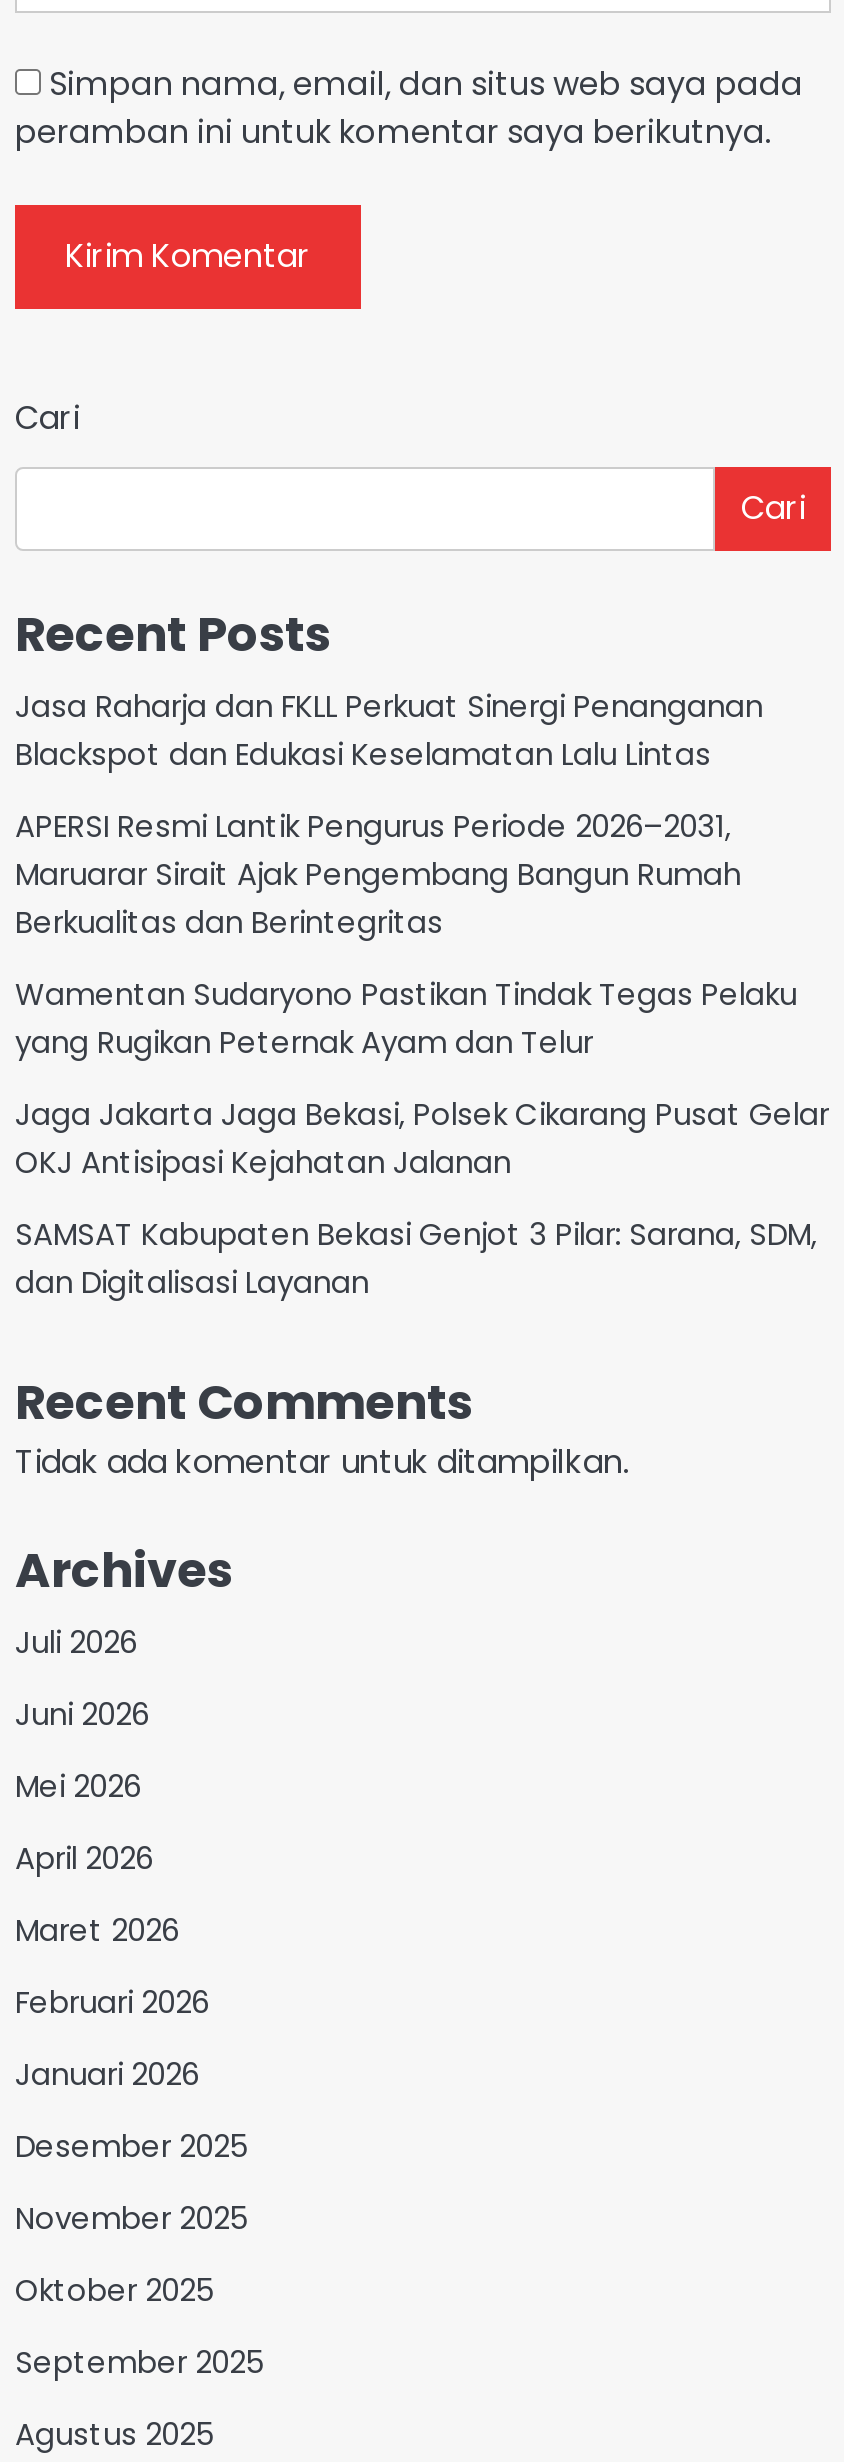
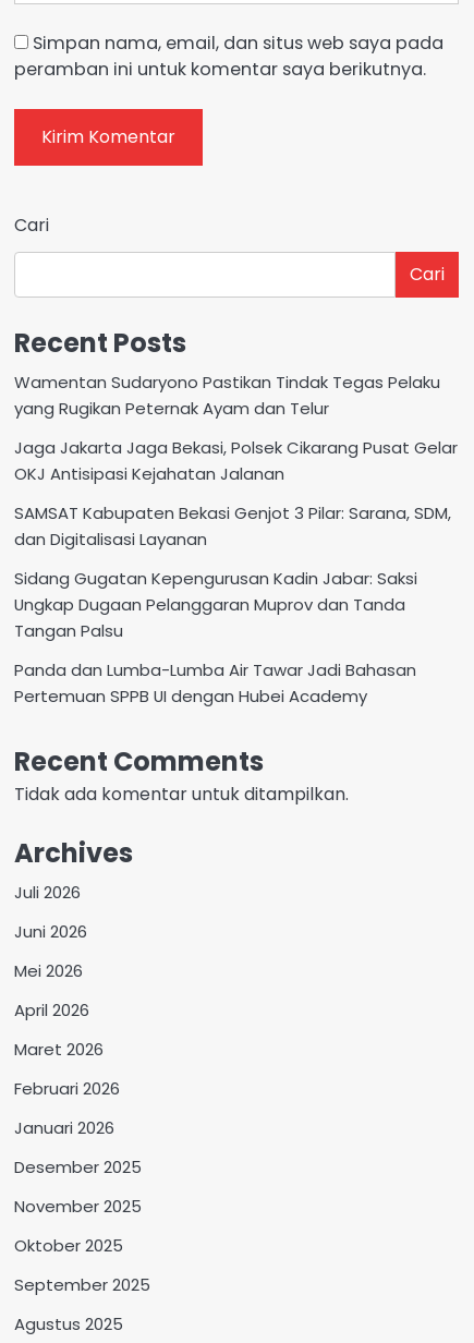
[15,684,763,942] Jasa Raharja dan FKLL Perkuat Sinergi Penanganan | Blackspot dan Edukasi Keselamatan Lalu Lintas | APERSI Resmi Lantik Pengurus Periode 2026–2031, | Maruarar Sirait Ajak Pengembang Bangun Rumah | Berkualitas dan Berintegritas -> none
moved [15,972,829,1302] -> [14,370,458,550]: Wamentan Sudaryono Pastikan Tindak Tegas Pelaku | yang Rugikan Peternak Ayam dan Telur | Jaga Jakarta Jaga Bekasi, Polsek Cikarang Pusat Gelar | OKJ Antisipasi Kejahatan Jalanan | SAMSAT Kabupaten Bekasi Genjot 3 Pilar: Sarana, SDM, | dan Digitalisasi Layanan
none -> [14,566,417,707] Sidang Gugatan Kepengurusan Kadin Jabar: Saksi | Ungkap Dugaan Pelanggaran Muprov dan Tanda | Tangan Palsu | Panda dan Lumba-Lumba Air Tawar Jadi Bahasan | Pertemuan SPPB UI dengan Hubei Academy

